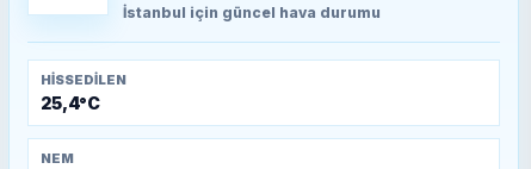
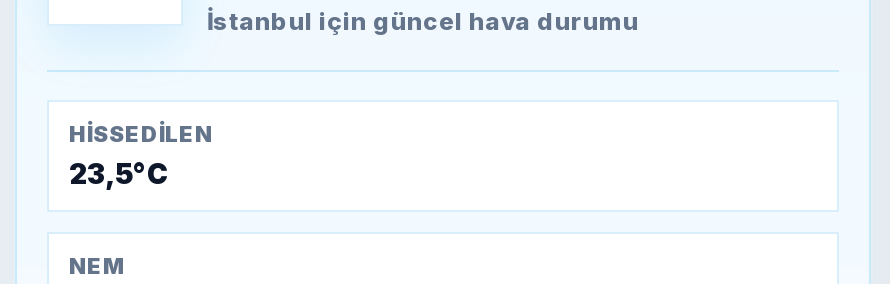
[41,93,100,113] 25,4°C -> [69,156,169,190] 23,5°C

